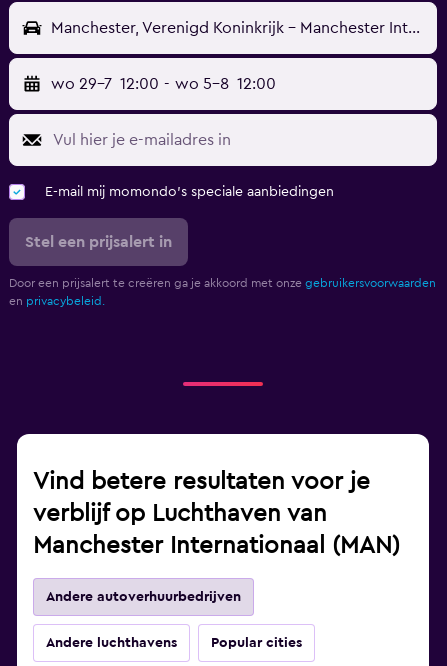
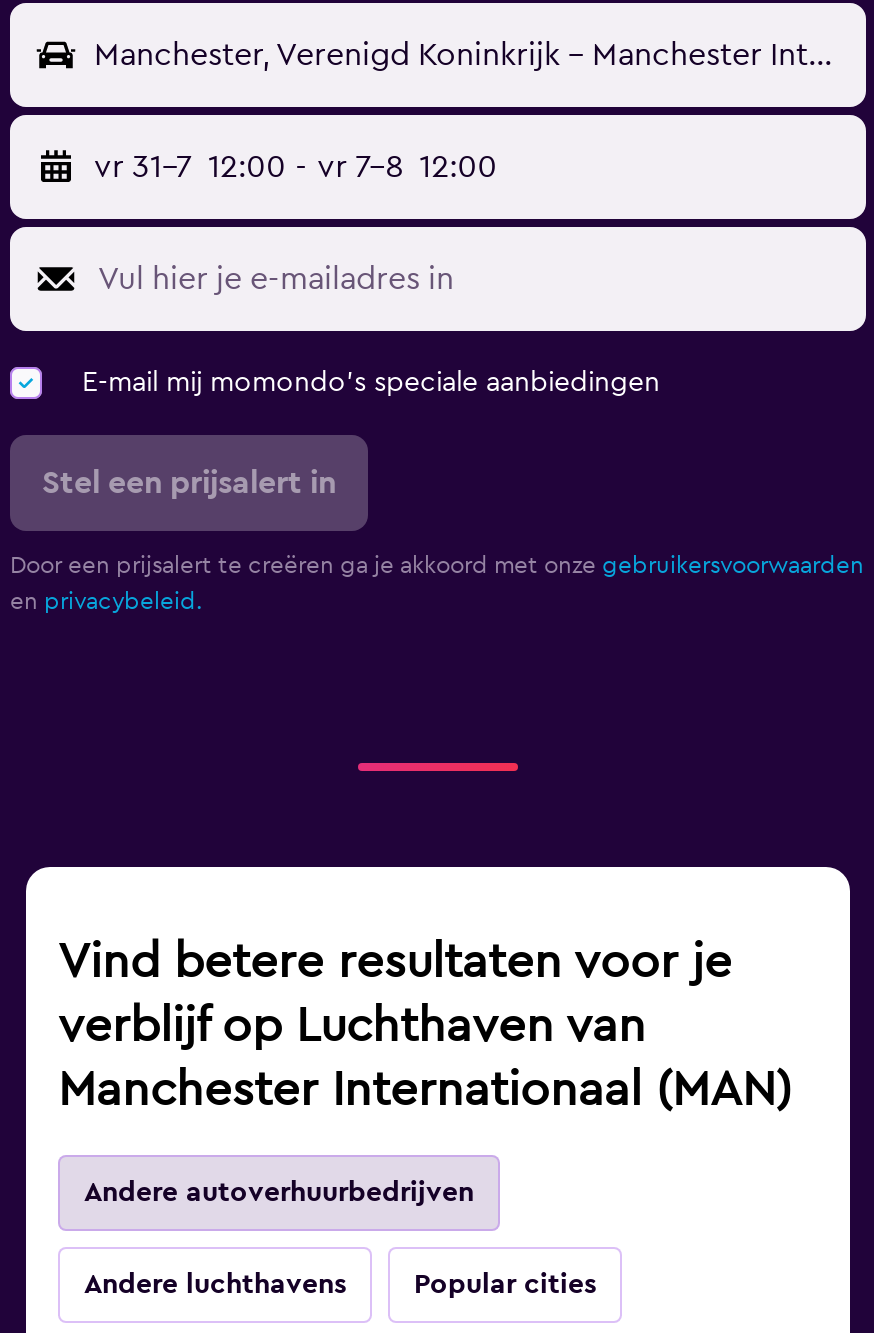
[51,76,276,92] wo 29-7 12:00 - wo 5-8 12:00 -> [94,152,497,184] vr 31-7 12:00 - vr 7-8 12:00

